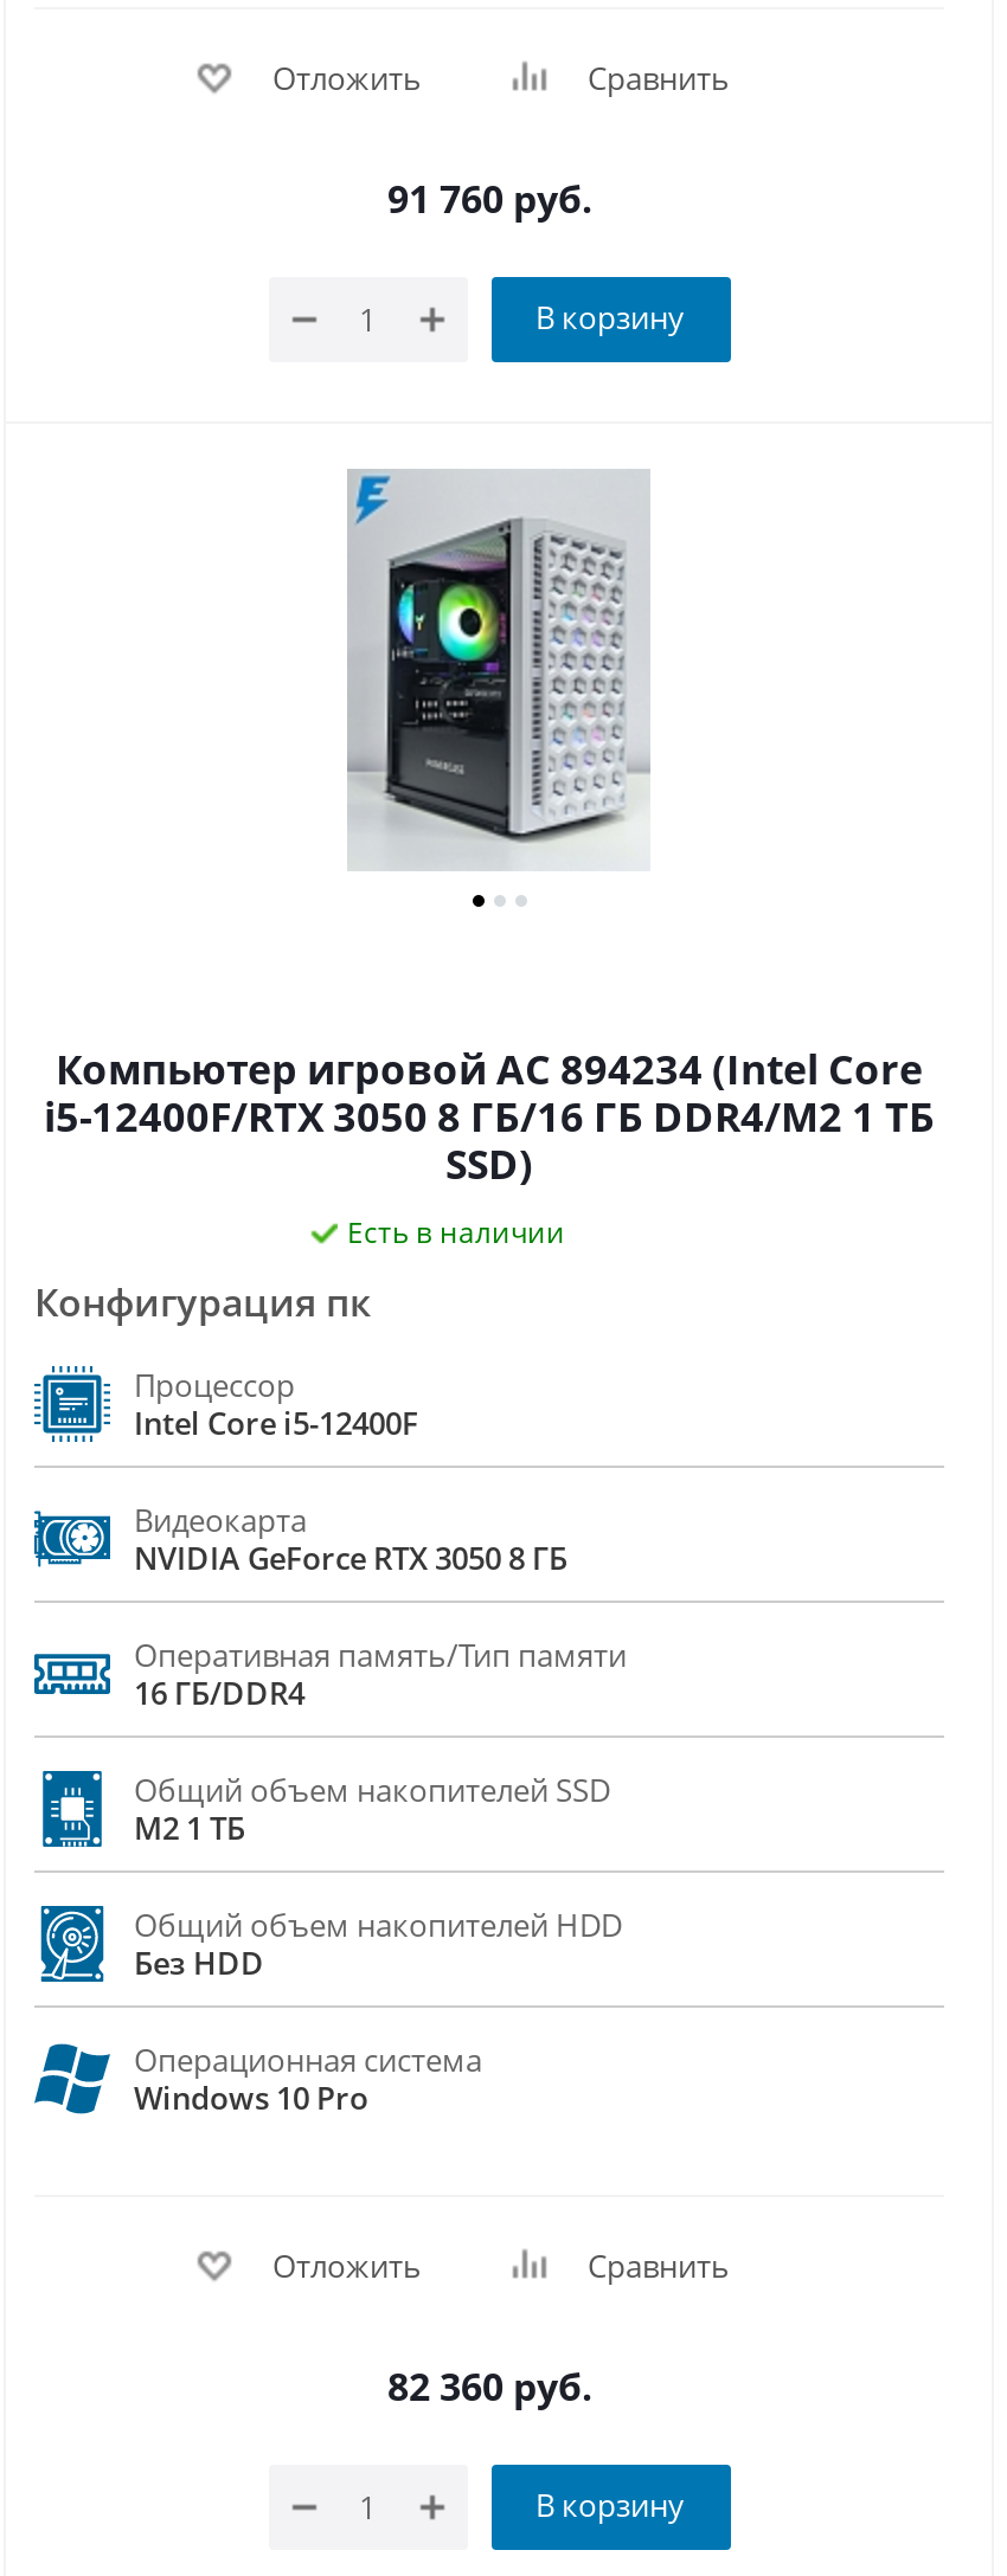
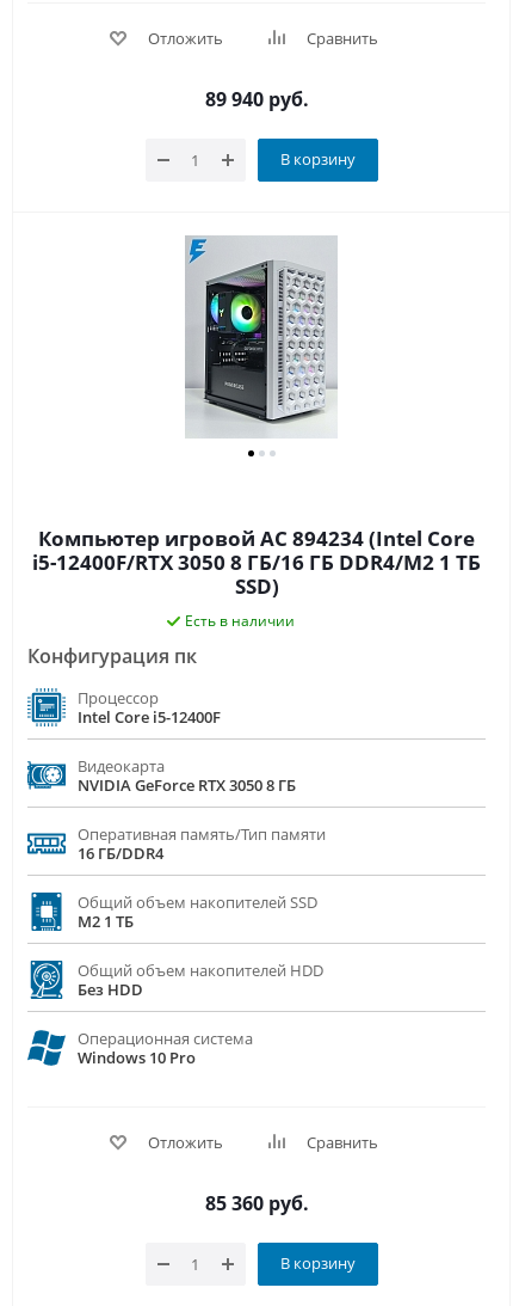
[387,173,594,225] 91 760 руб. -> [205,86,309,112] 89 940 руб.
[387,2361,594,2413] 82 360 руб. -> [205,1190,309,1216] 85 360 руб.

